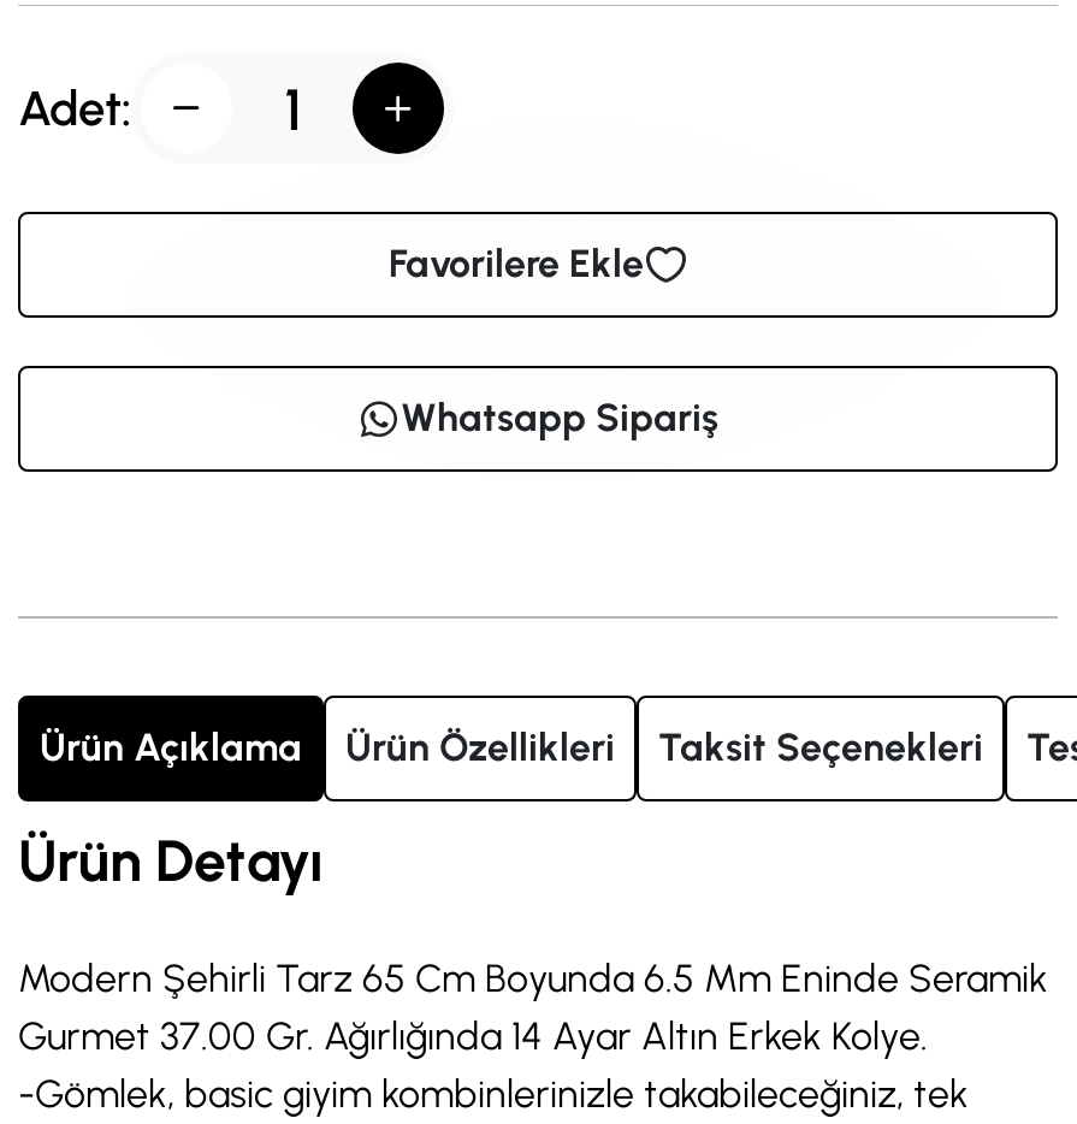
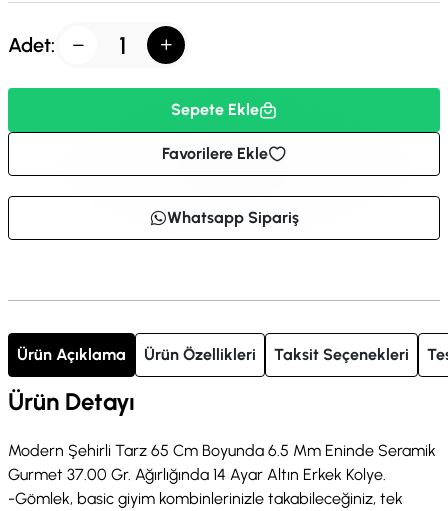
none -> [171,100,259,119] Sepete Ekle

